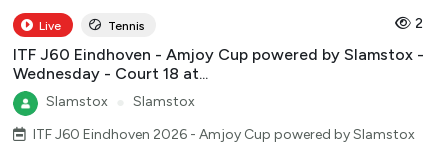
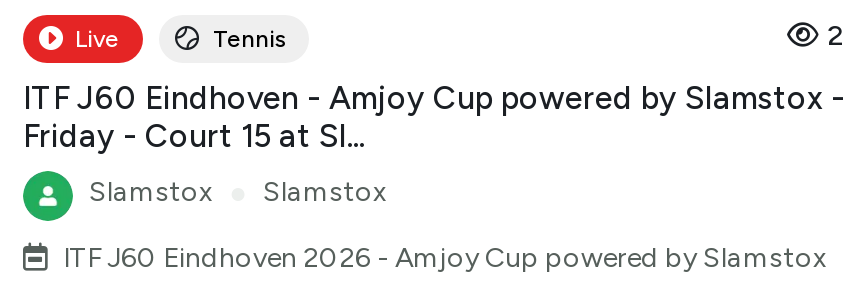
[13,64,208,83] Wednesday - Court 18 at... -> [23,117,365,155] Friday - Court 15 at Sl...

